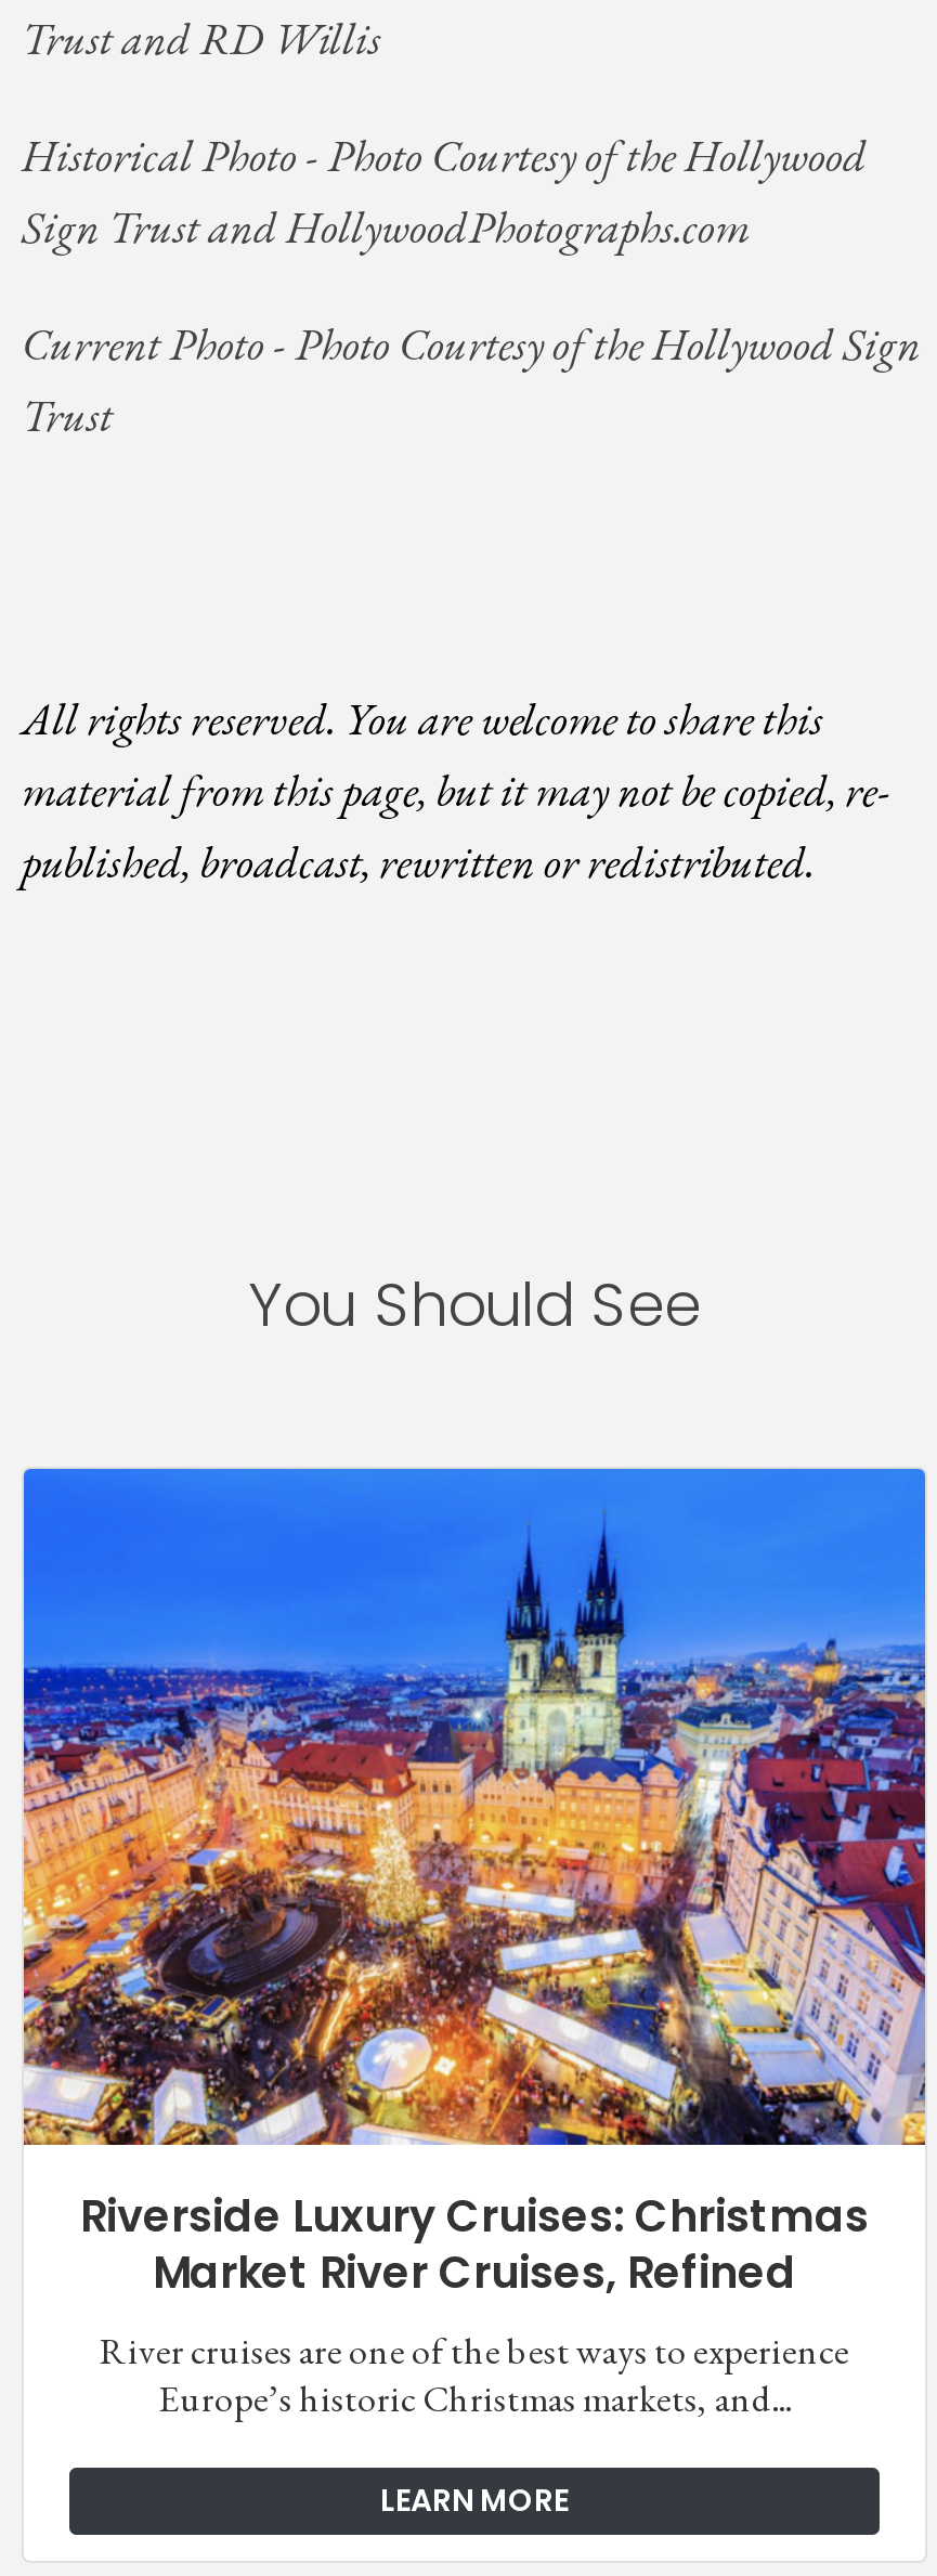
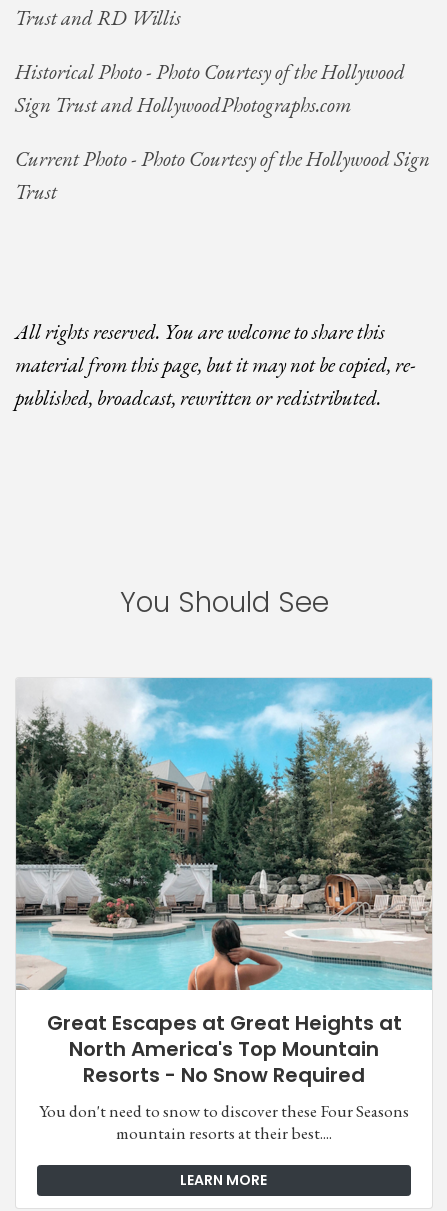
[22,1467,927,2422] [image] | Riverside Luxury Cruises: Christmas | Market River Cruises, Refined | River cruises are one of the best ways to experience | Europe’s historic Christmas markets, and... -> [15,678,432,1144] [image] | Great Escapes at Great Heights at | North America's Top Mountain | Resorts - No Snow Required | You don't need to snow to discover these Four Seasons | mountain resorts at their best....

